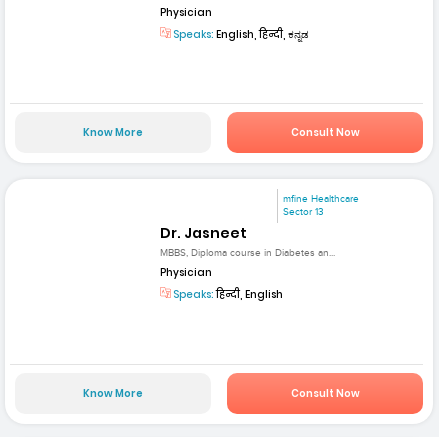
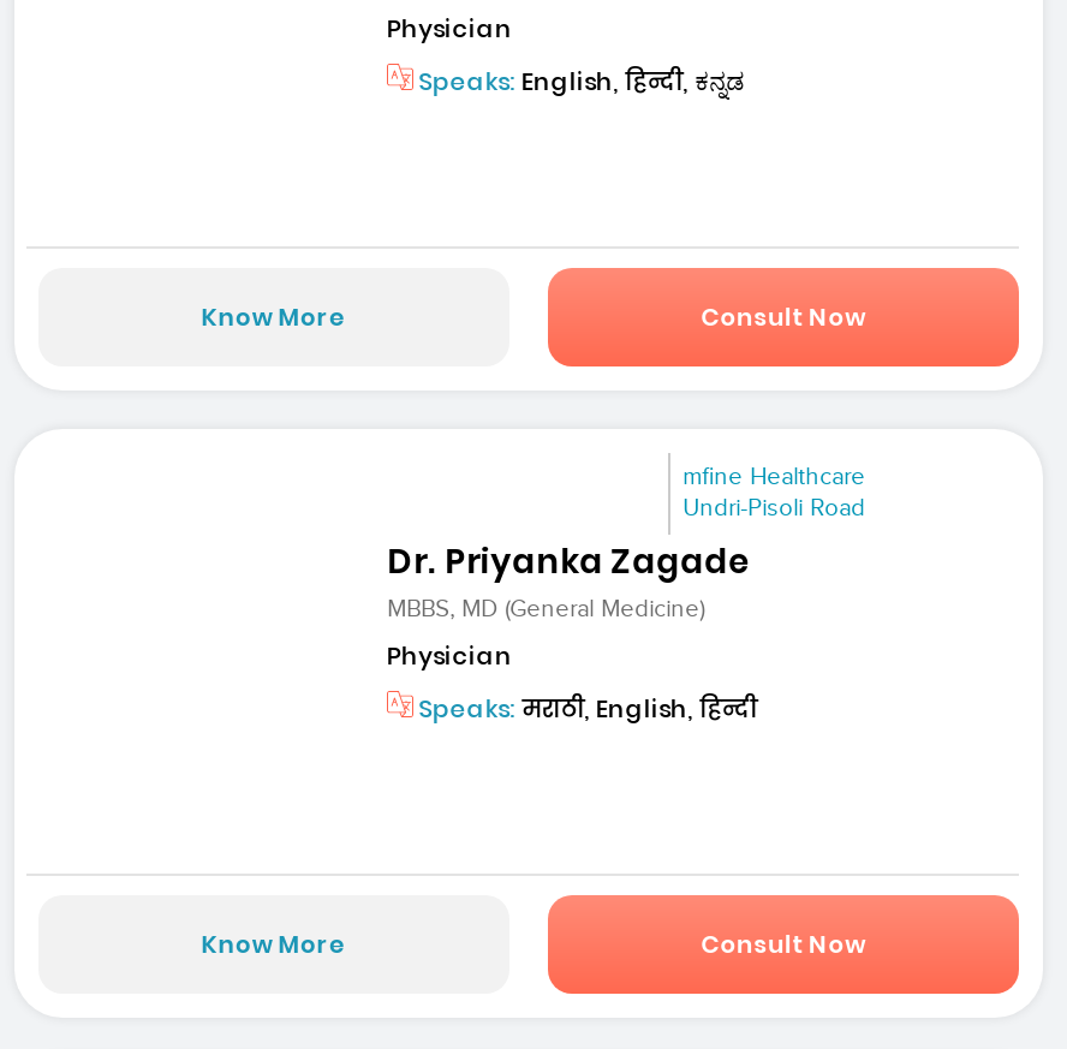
[160,206,335,259] Sector 13 | Dr. Jasneet | MBBS, Diploma course in Diabetes an... -> [387,495,866,623] Undri-Pisoli Road | Dr. Priyanka Zagade | MBBS, MD (General Medicine)
[171,287,283,302] Speaks: हिन्दी, English -> [414,690,757,726] Speaks: मराठी, English, हिन्दी

